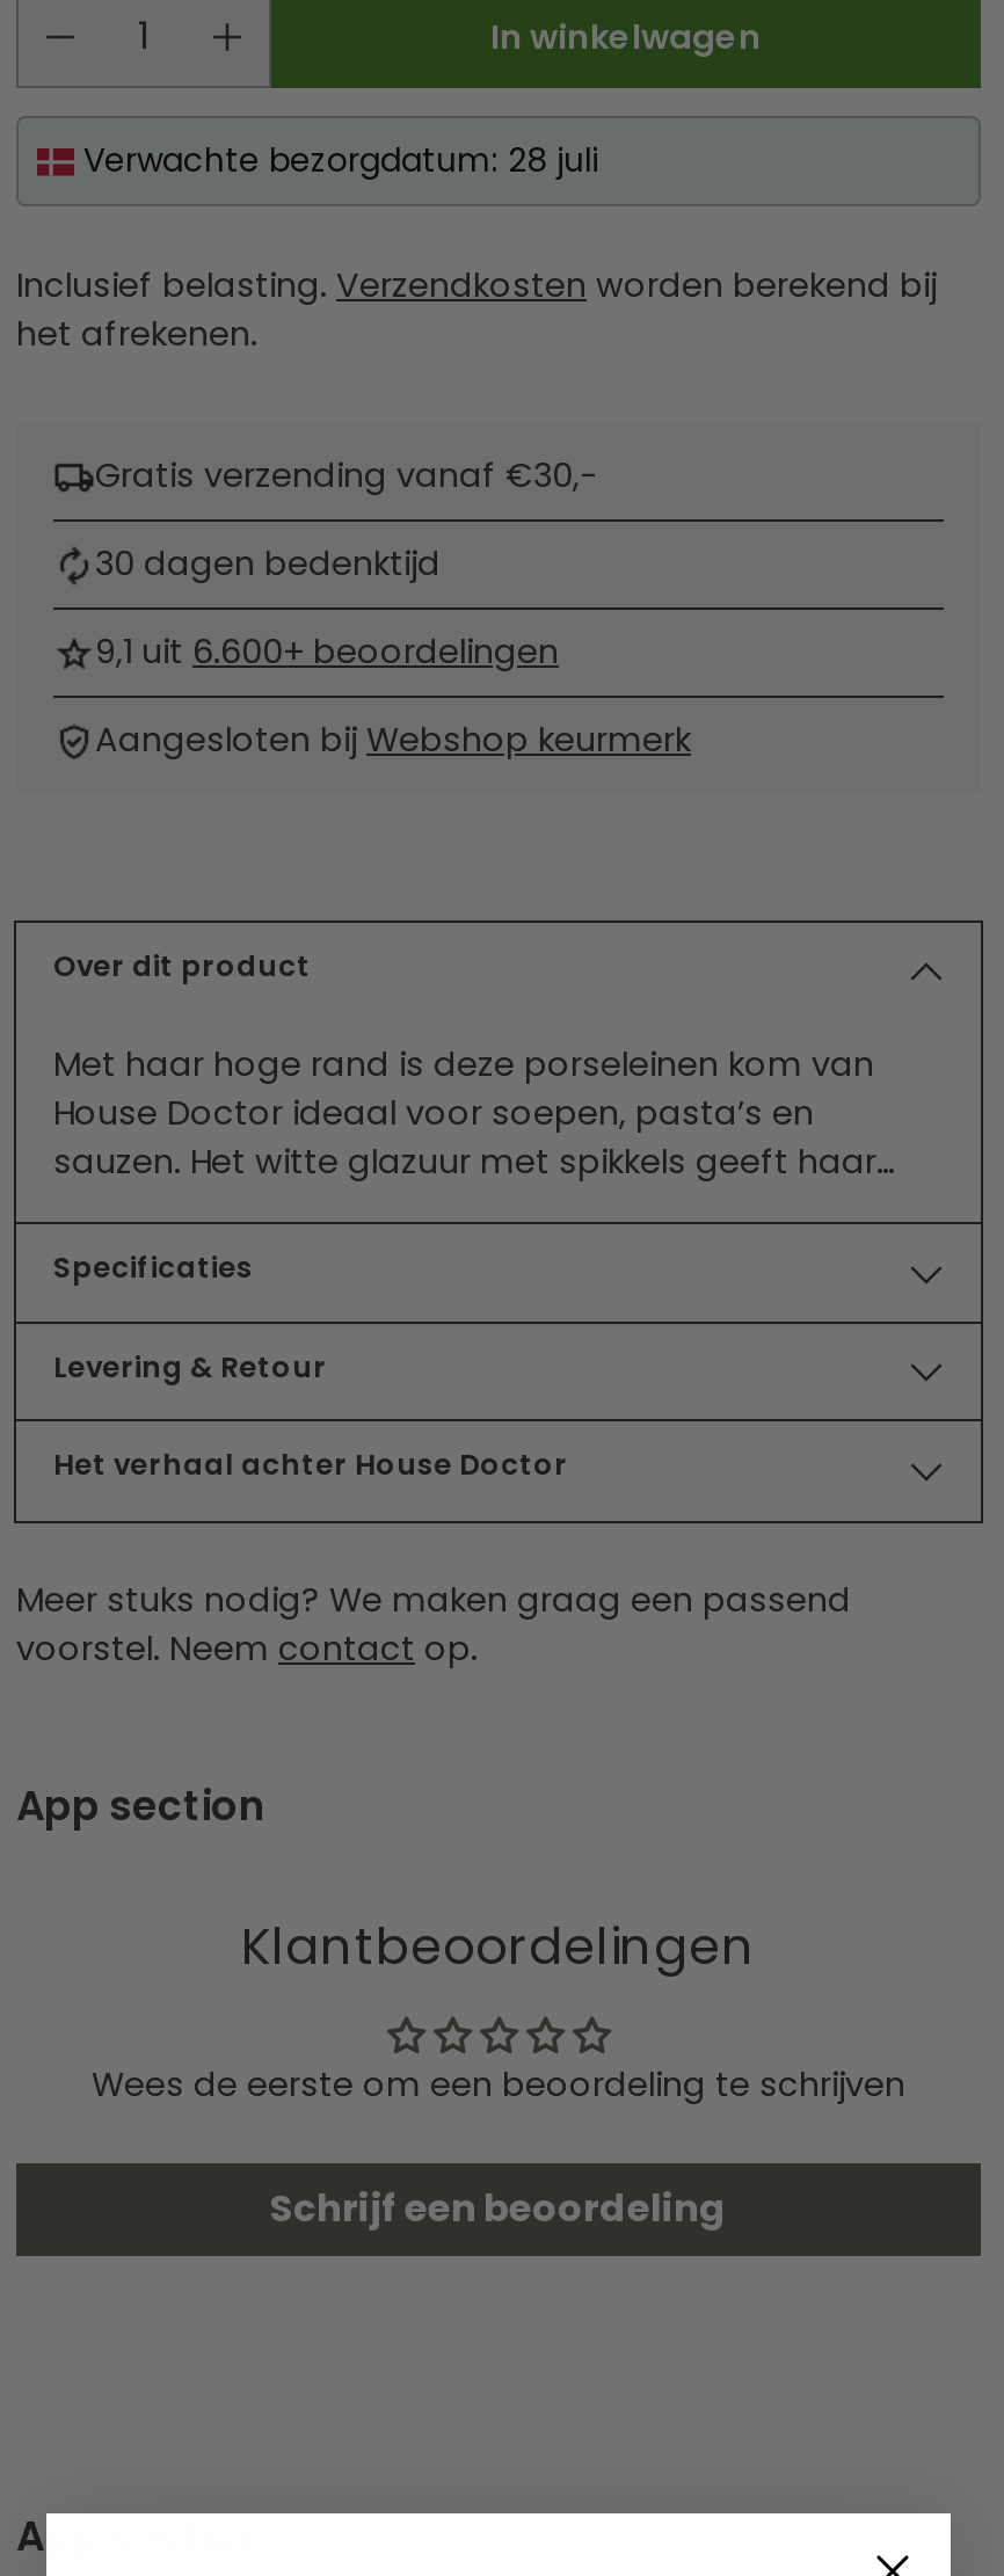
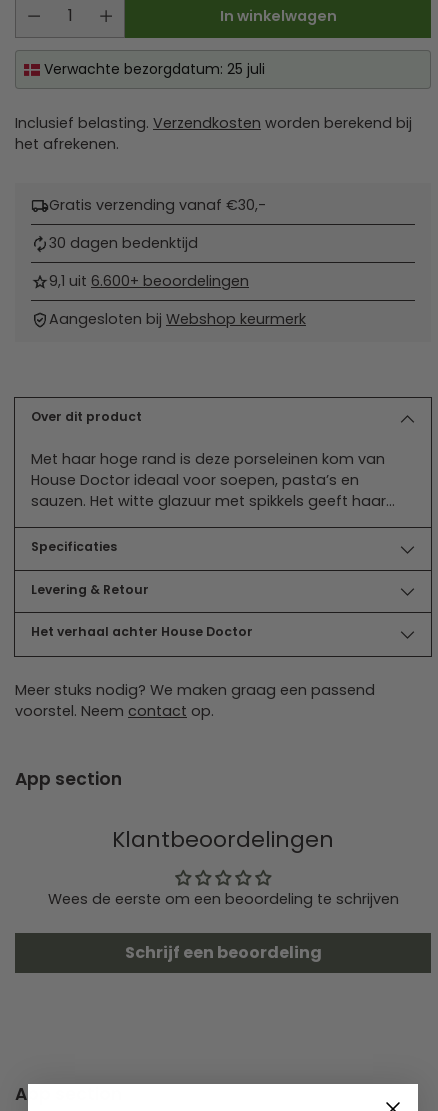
[74,137,598,183] Verwachte bezorgdatum: 28 juli -> [40,59,265,79] Verwachte bezorgdatum: 25 juli

